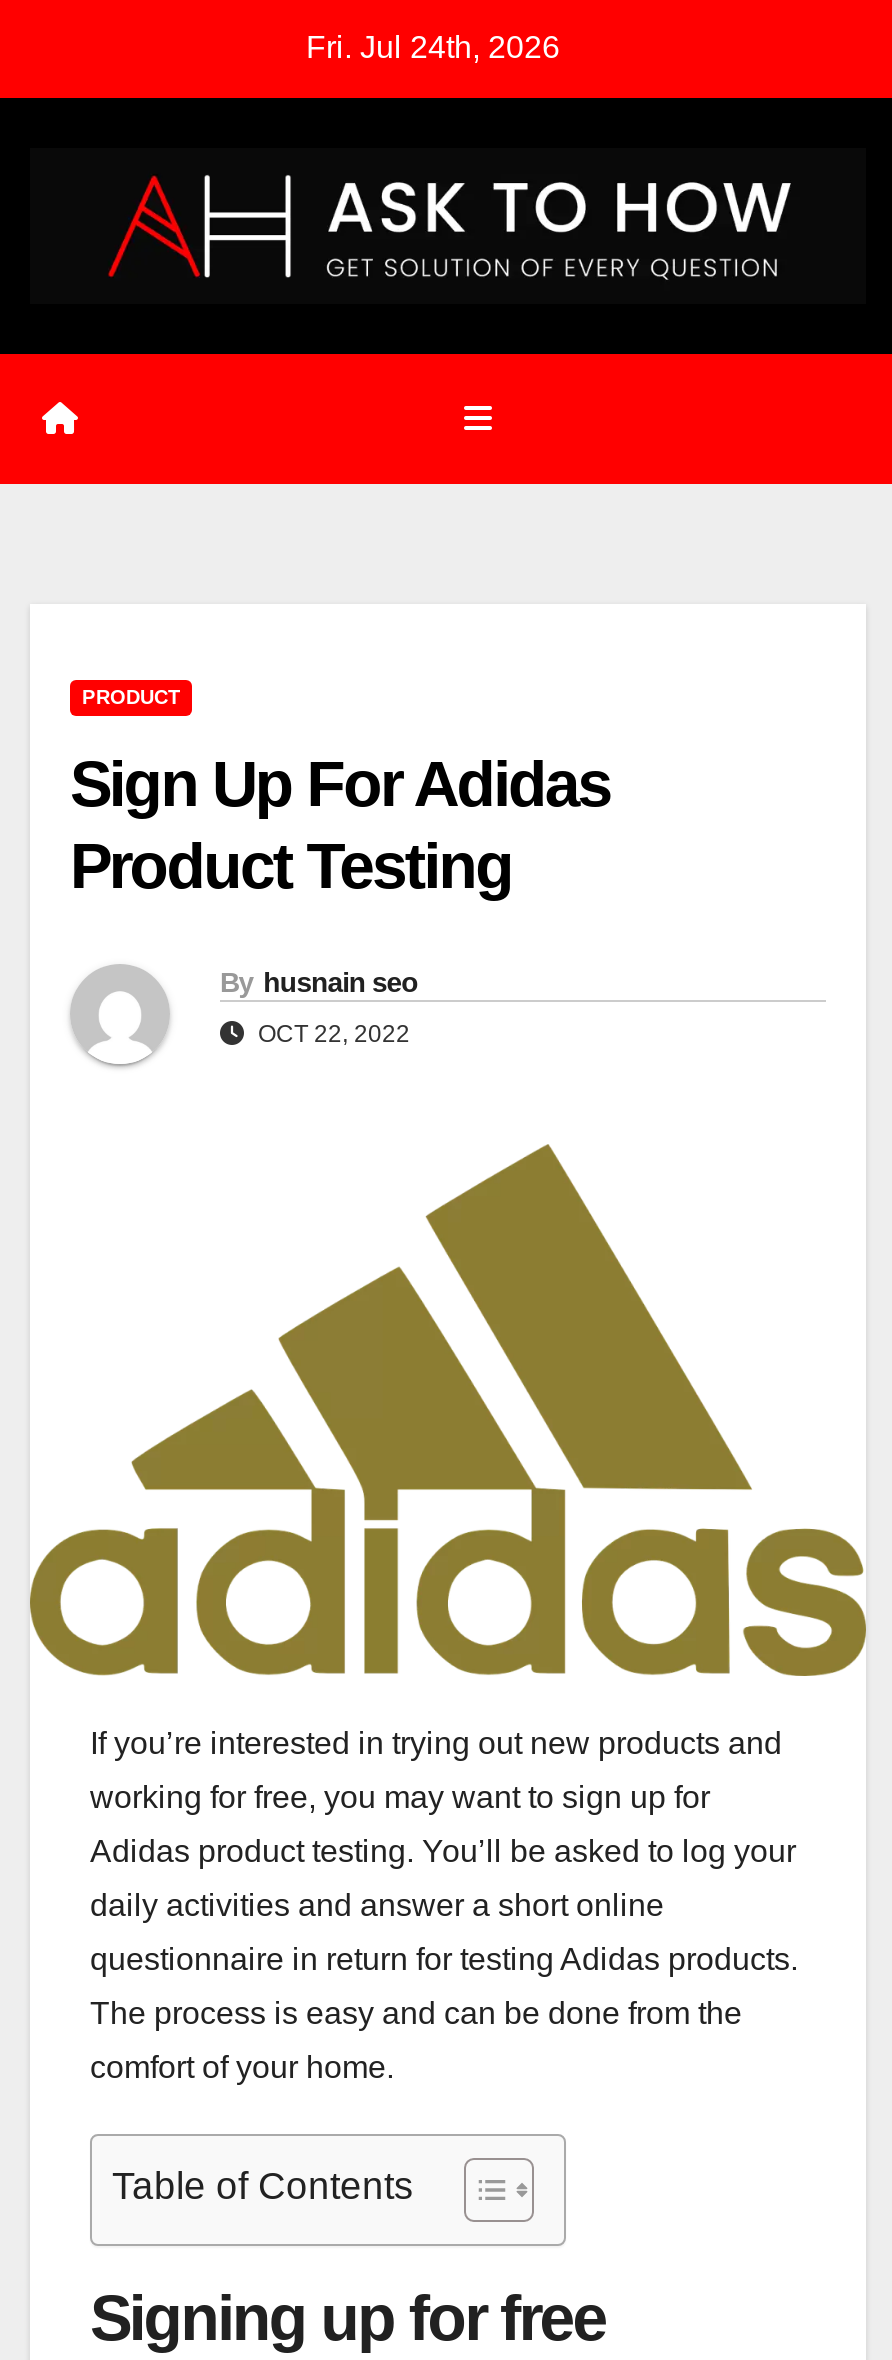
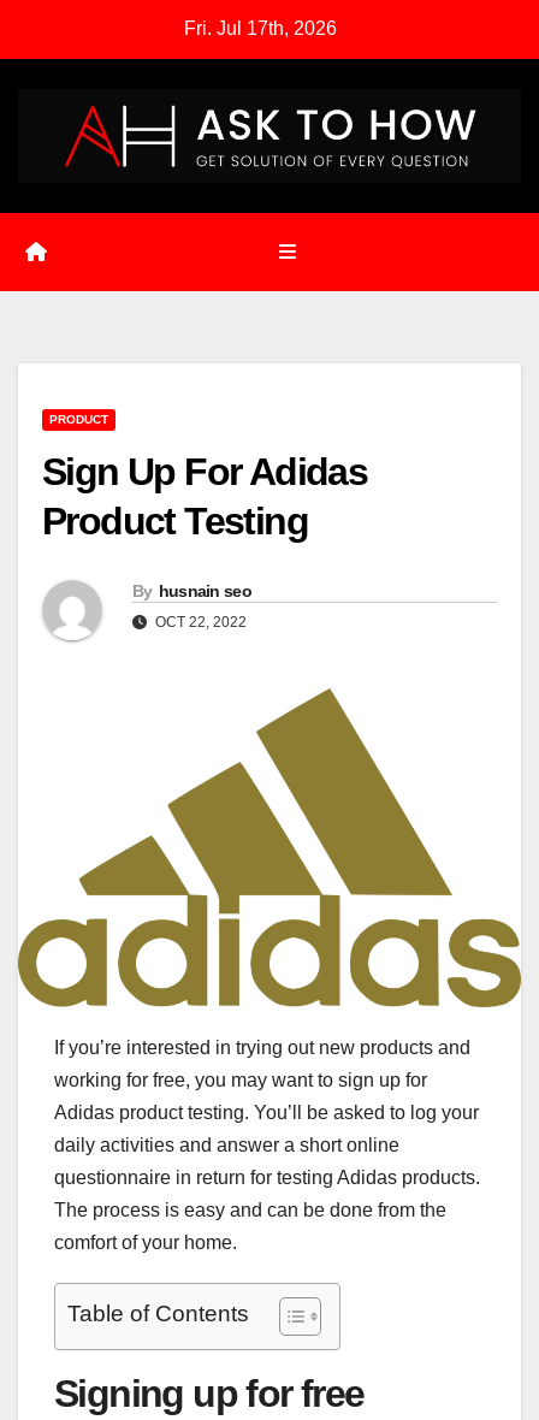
[306,30,560,64] Fri. Jul 24th, 2026 -> [184,18,337,39] Fri. Jul 17th, 2026

